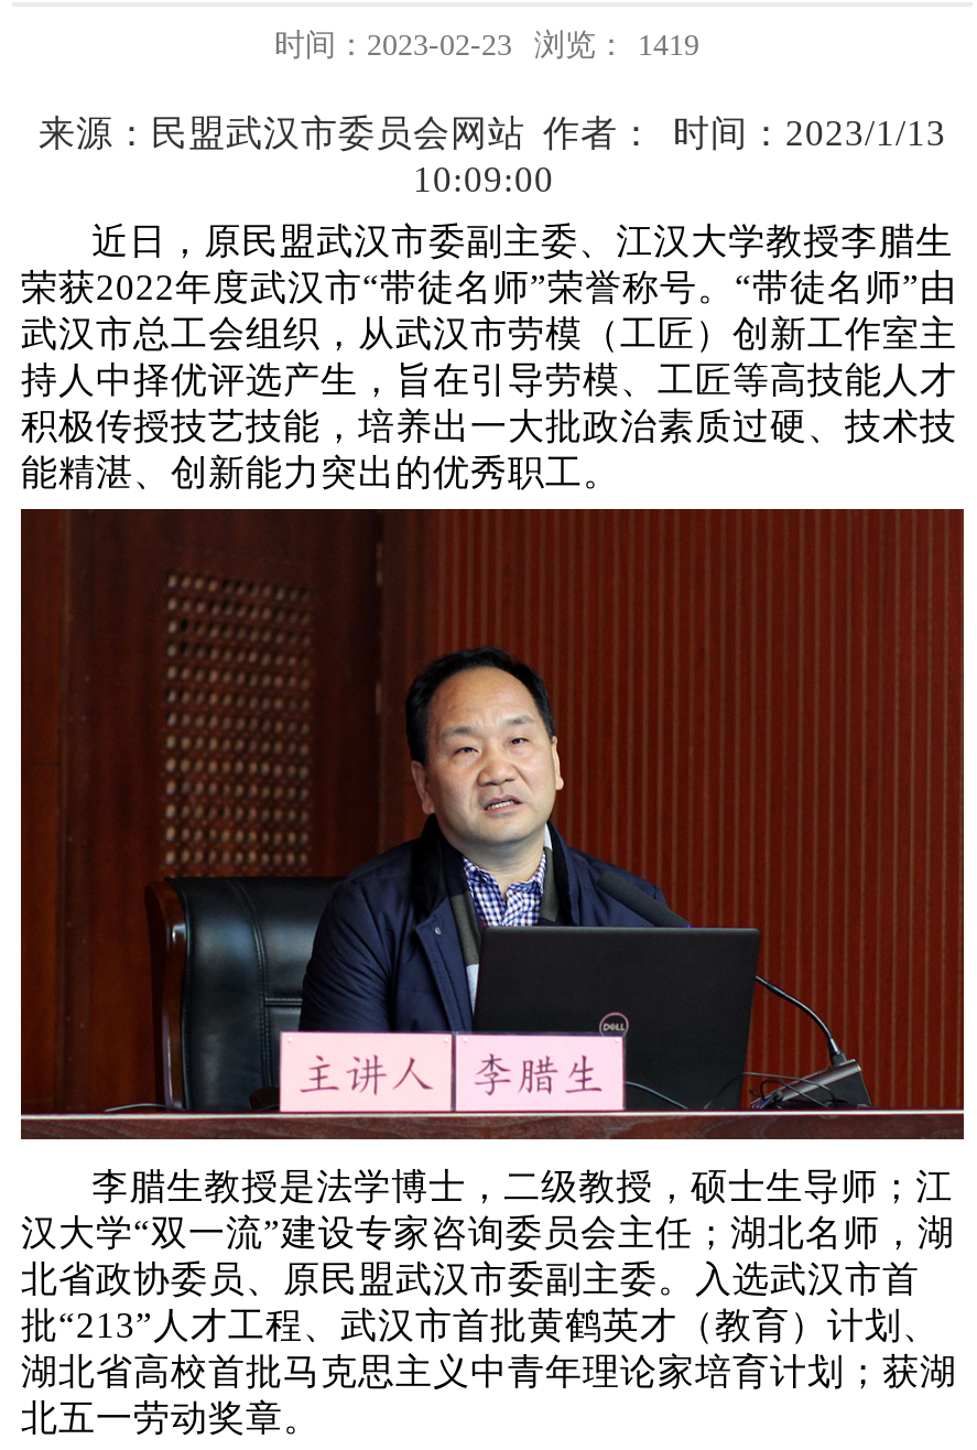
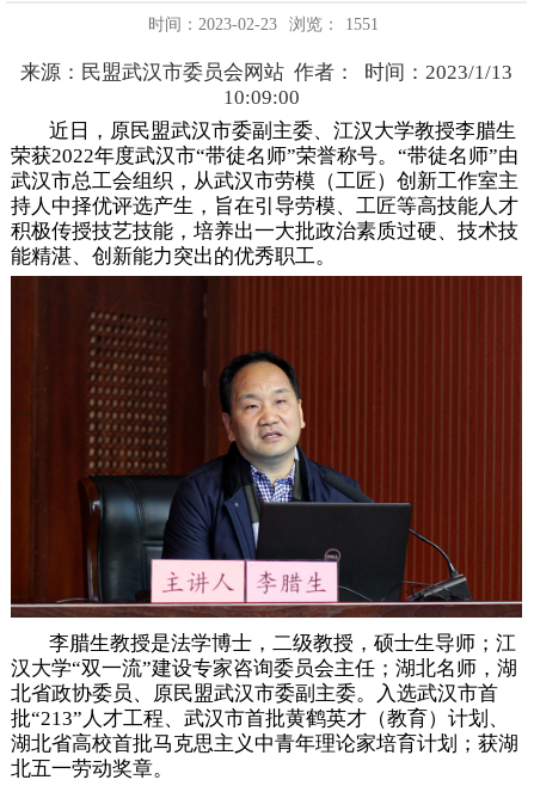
[274,28,699,61] 时间：2023-02-23 浏览： 1419 -> [148,15,379,33] 时间：2023-02-23 浏览： 1551

